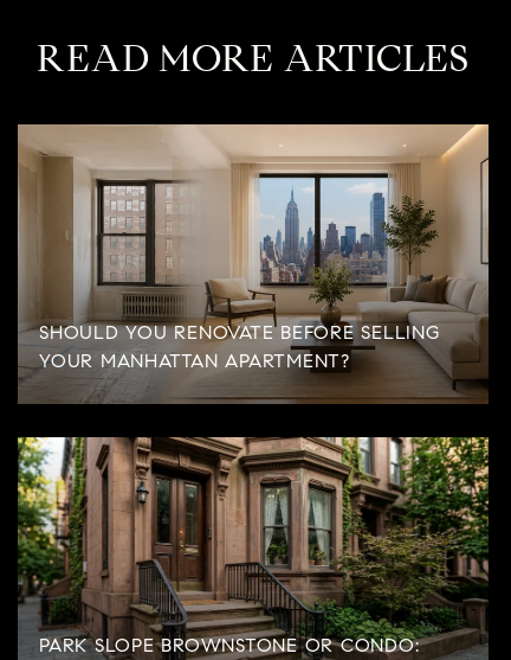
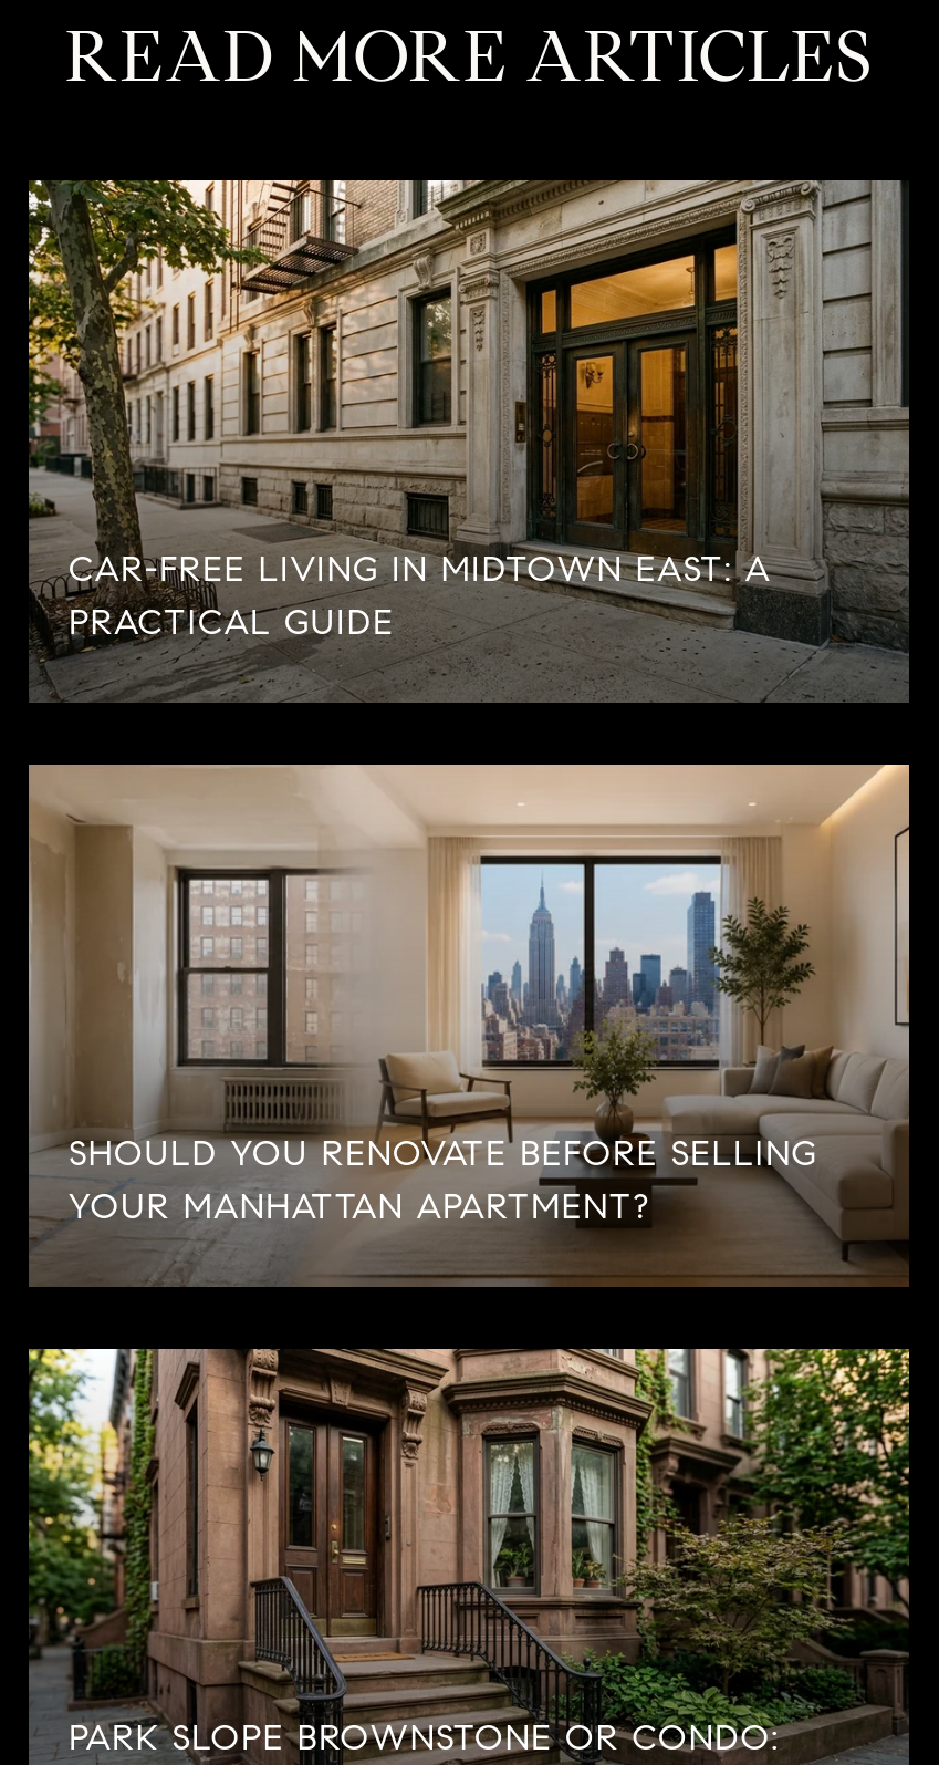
none -> [27,178,909,703] [image] | CAR-FREE LIVING IN MIDTOWN EAST: A | PRACTICAL GUIDE

